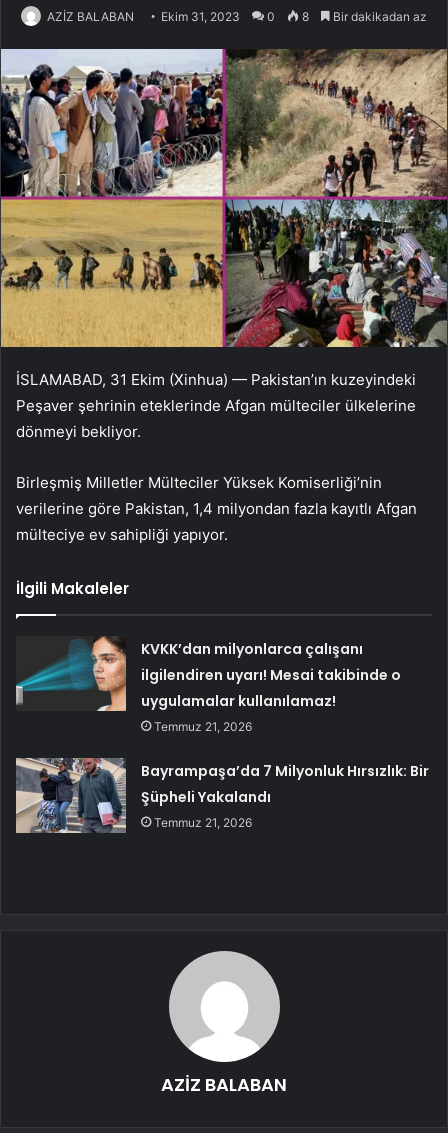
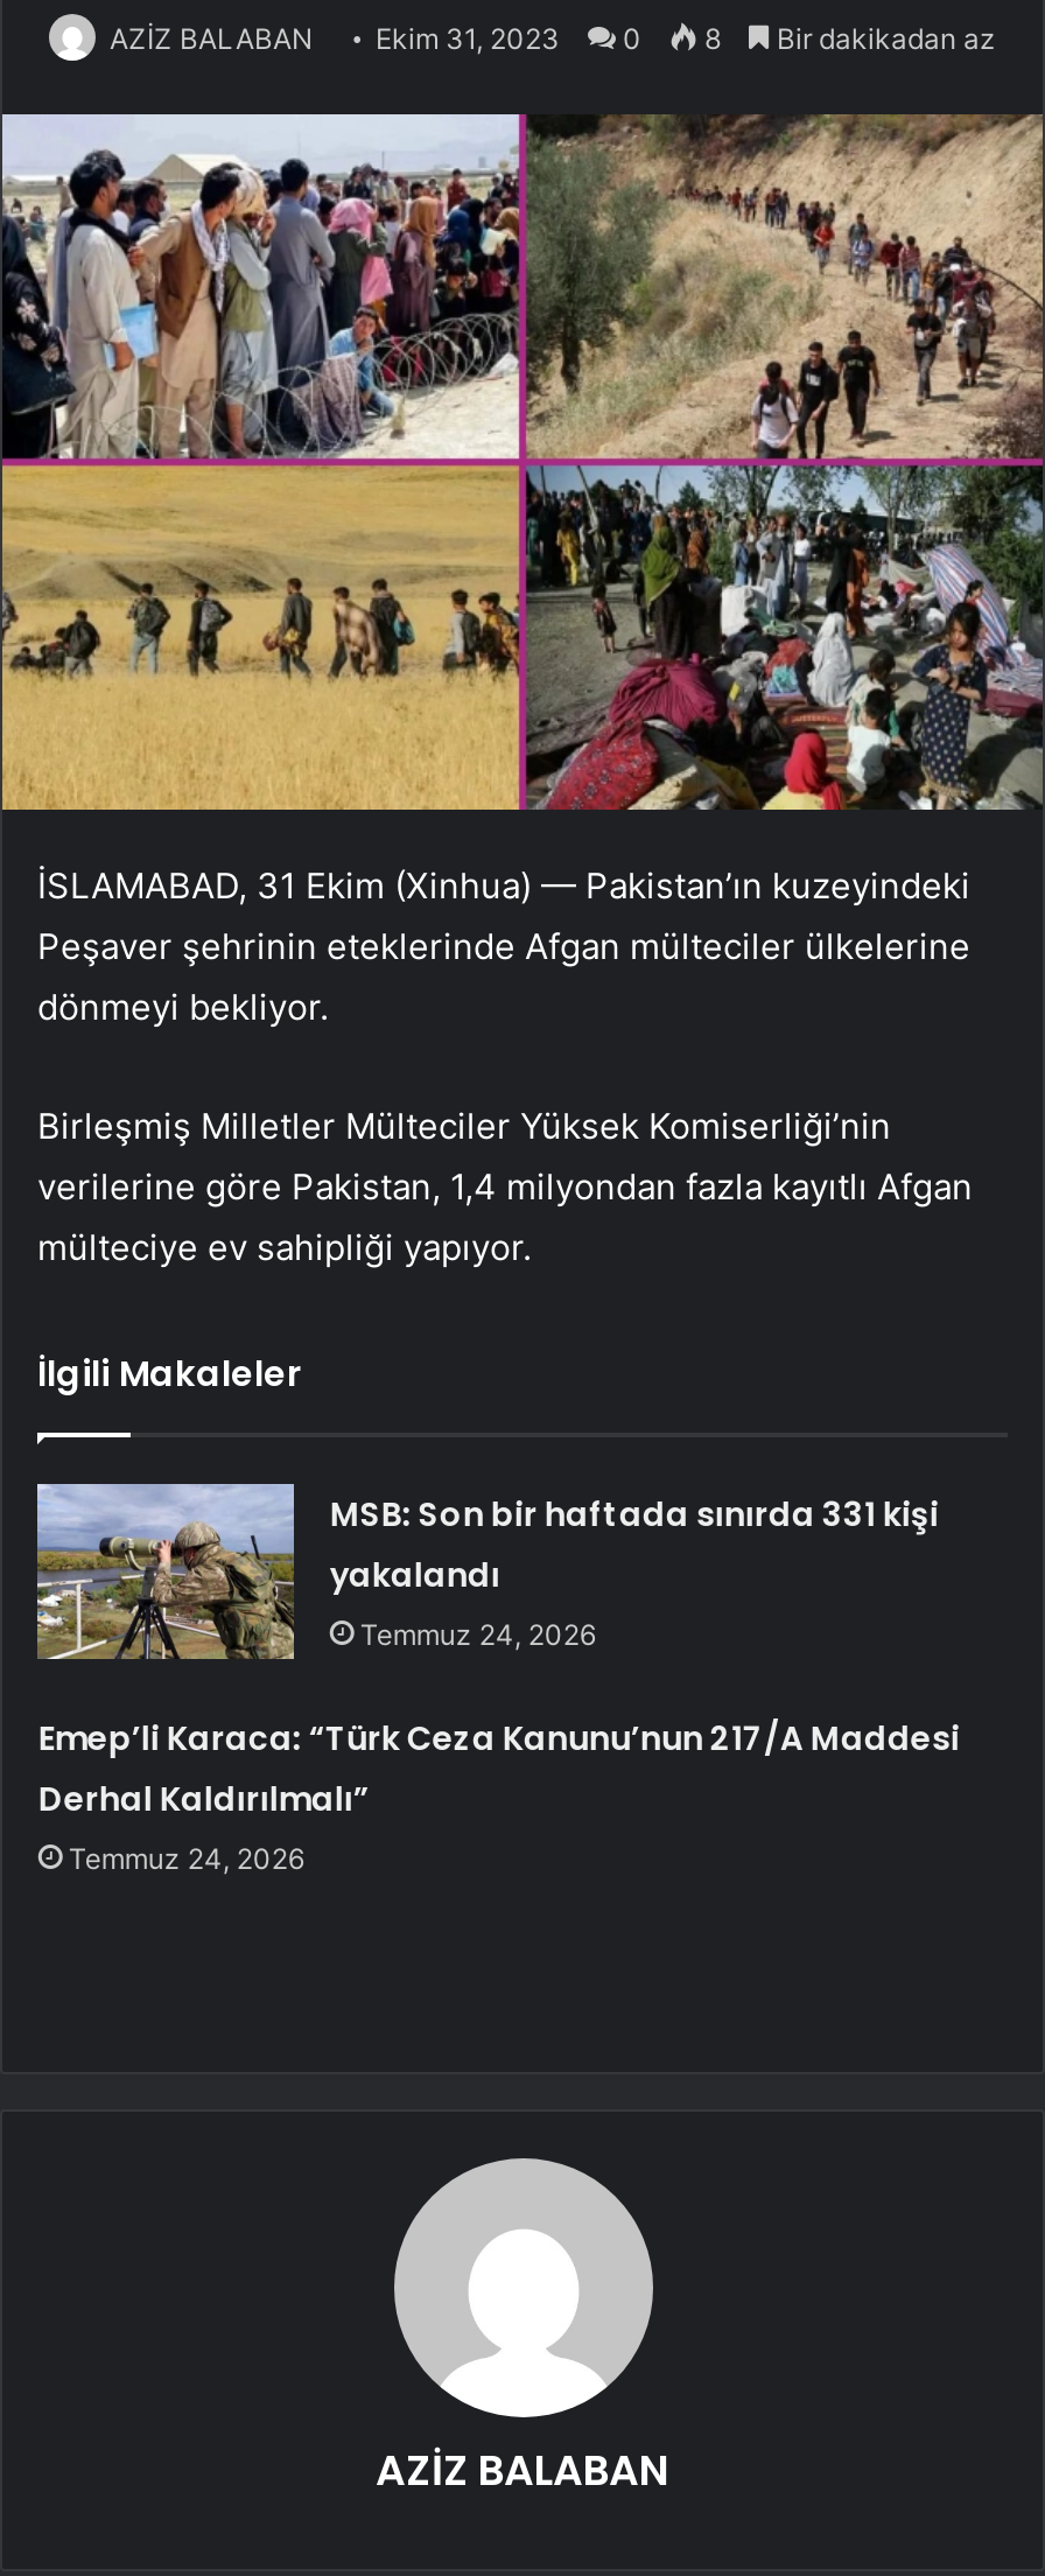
[16,636,401,734] [image] | KVKK’dan milyonlarca çalışanı | ilgilendiren uyarı! Mesai takibinde o | uygulamalar kullanılamaz! | Temmuz 21, 2026 -> [35,1482,938,1661] [image] | MSB: Son bir haftada sınırda 331 kişi | yakalandı | Temmuz 24, 2026
[141,761,429,830] Bayrampaşa’da 7 Milyonluk Hırsızlık: Bir | Şüpheli Yakalandı | Temmuz 21, 2026 -> [38,1714,959,1875] Emep’li Karaca: “Türk Ceza Kanunu’nun 217/A Maddesi | Derhal Kaldırılmalı” | Temmuz 24, 2026

